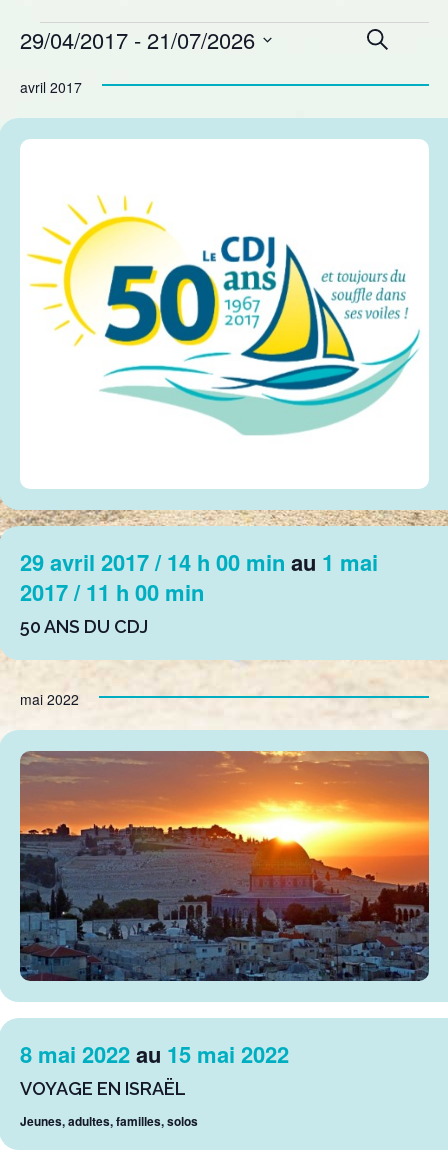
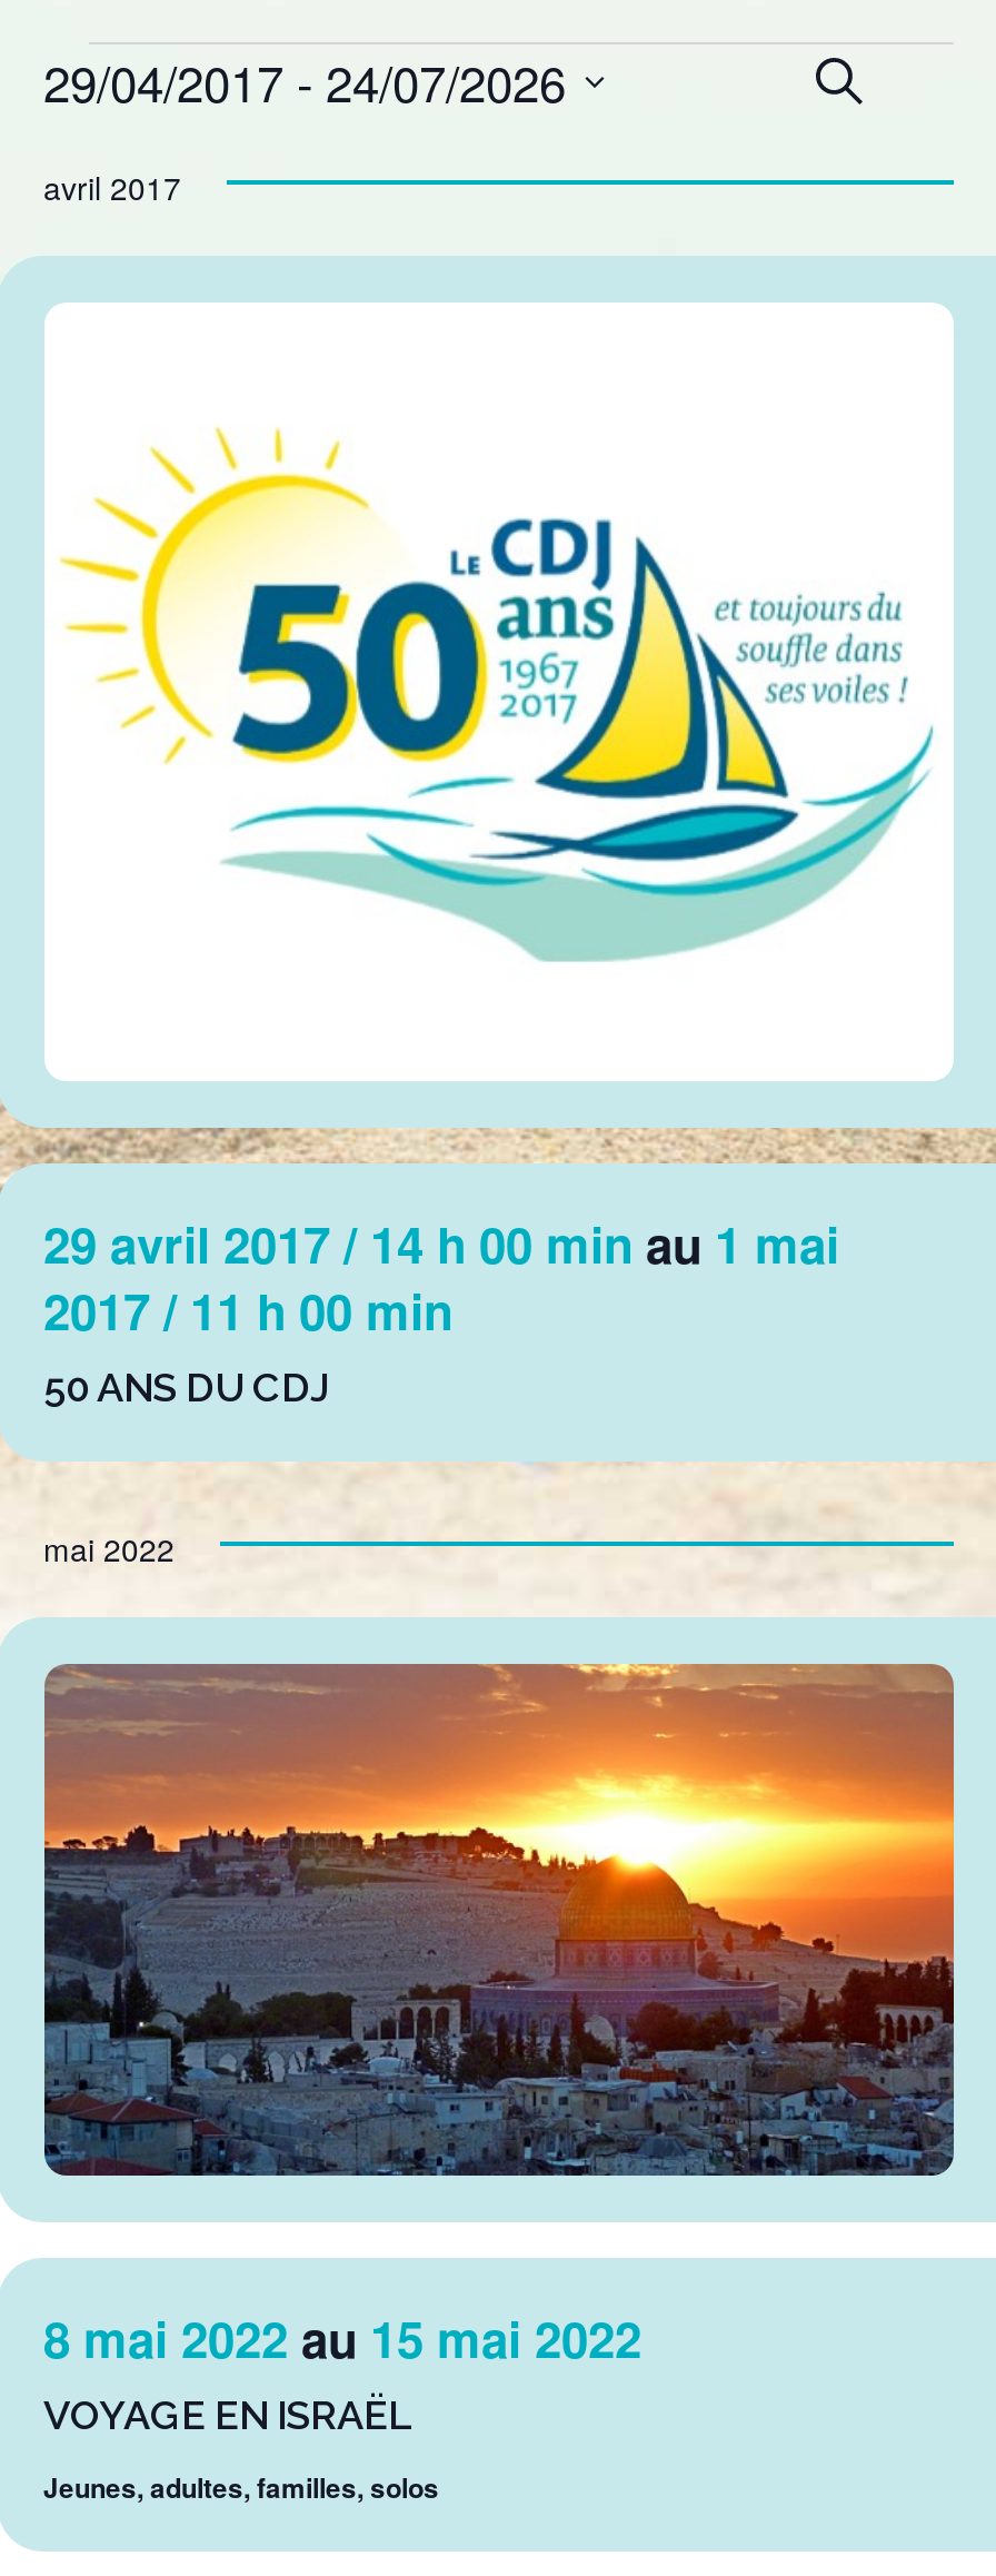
[19,24,254,55] 29/04/2017 - 21/07/2026 -> [43,47,566,116] 29/04/2017 - 24/07/2026

